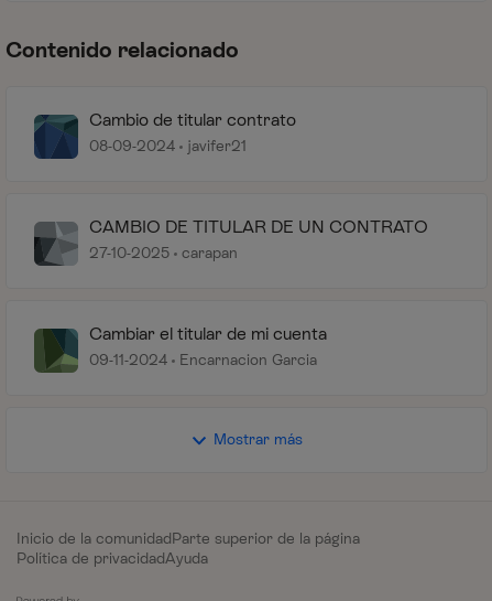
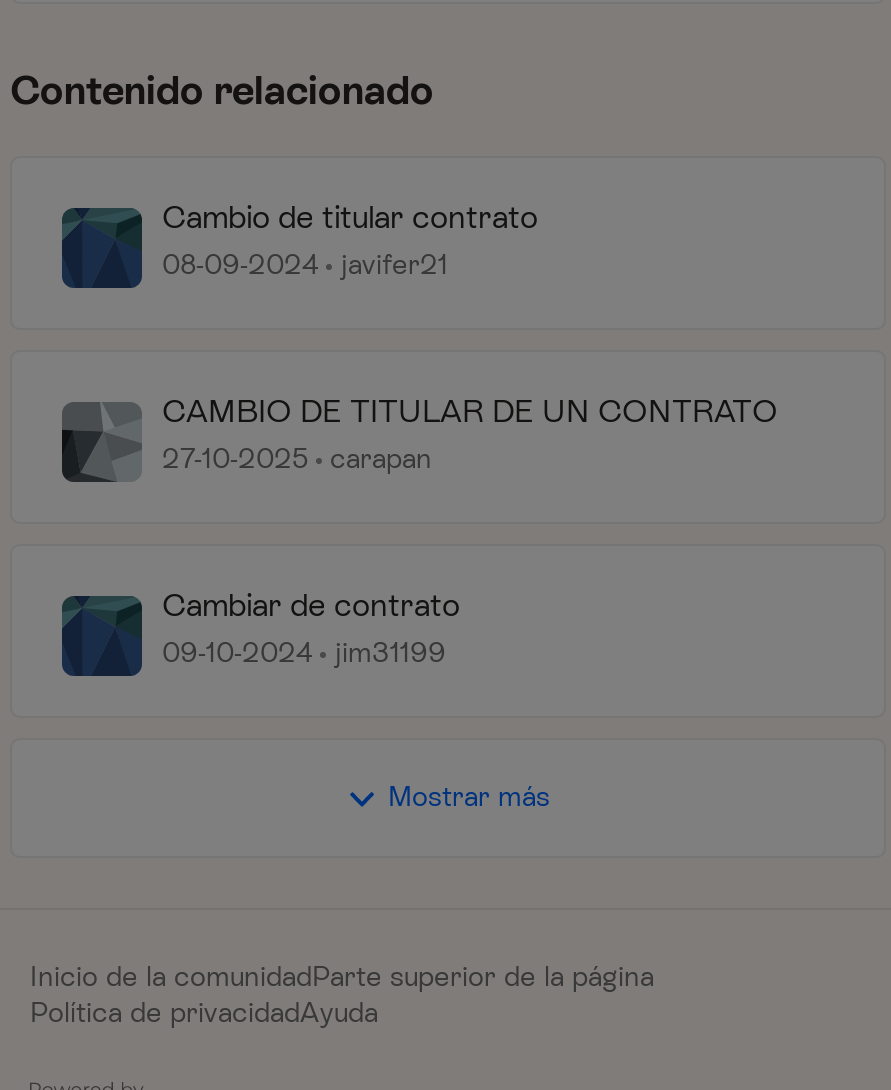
[33,323,327,374] [image] | Cambiar el titular de mi cuenta | 09-11-2024 | Encarnacion Garcia -> [60,586,460,678] [image] | Cambiar de contrato | 09-10-2024 | jim31199

